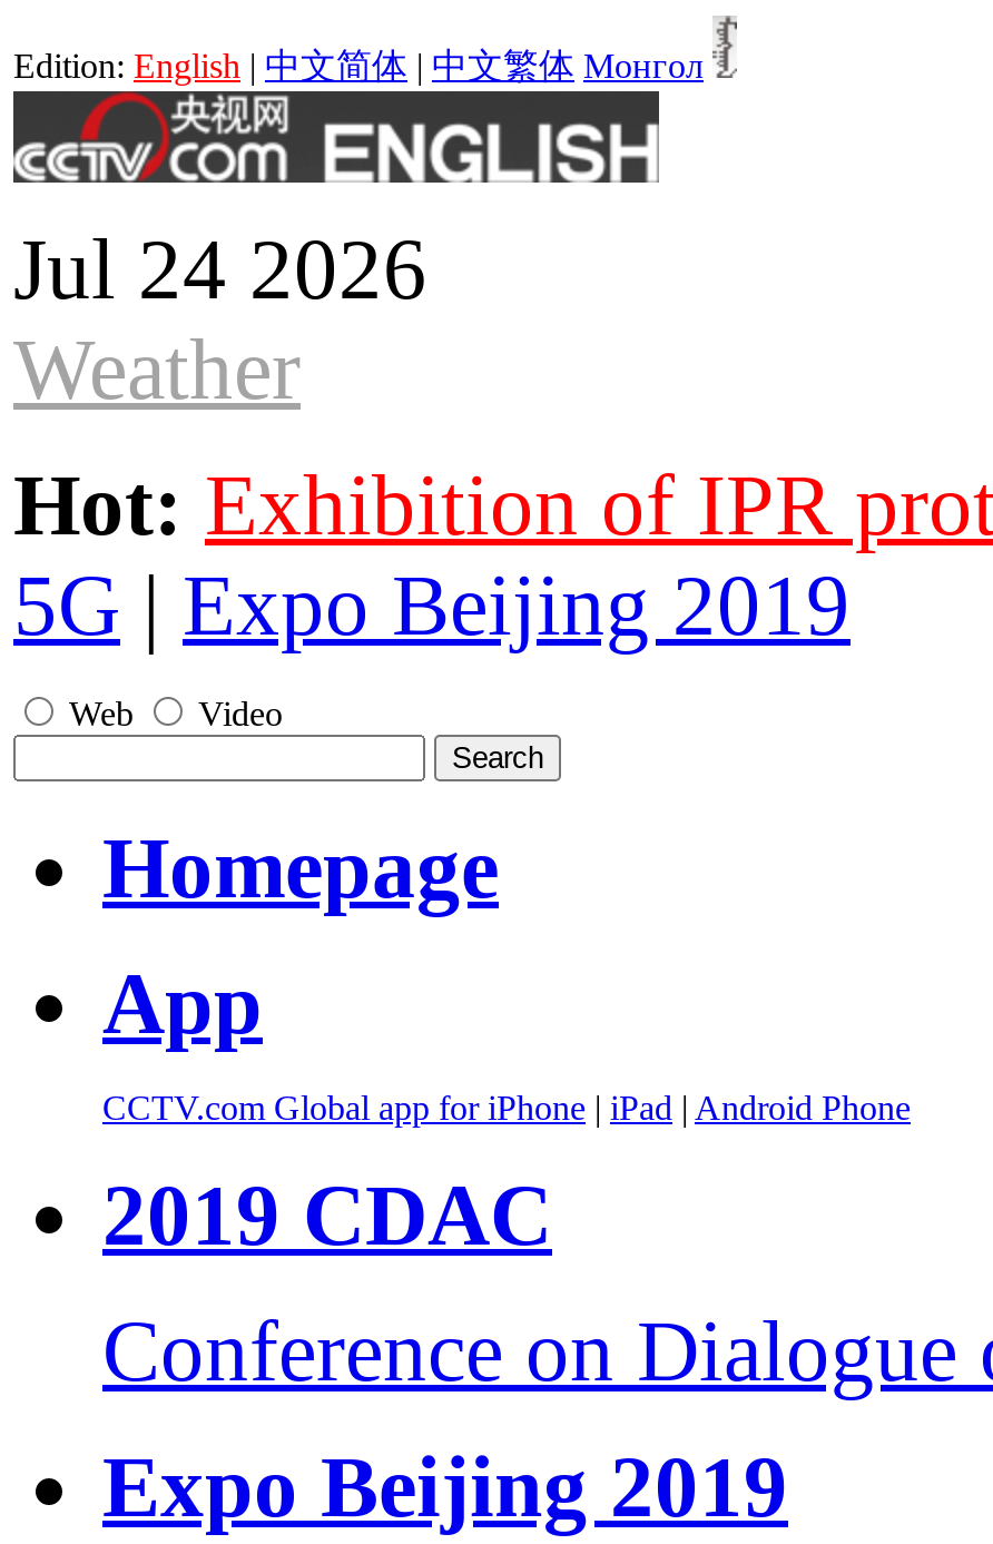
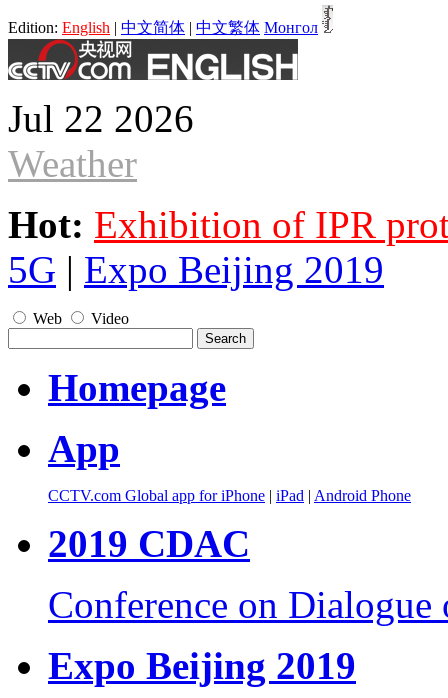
[13,220,427,316] Jul 24 2026 -> [8,97,194,140] Jul 22 2026

